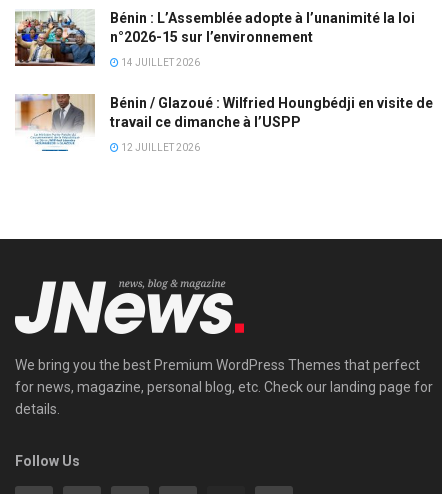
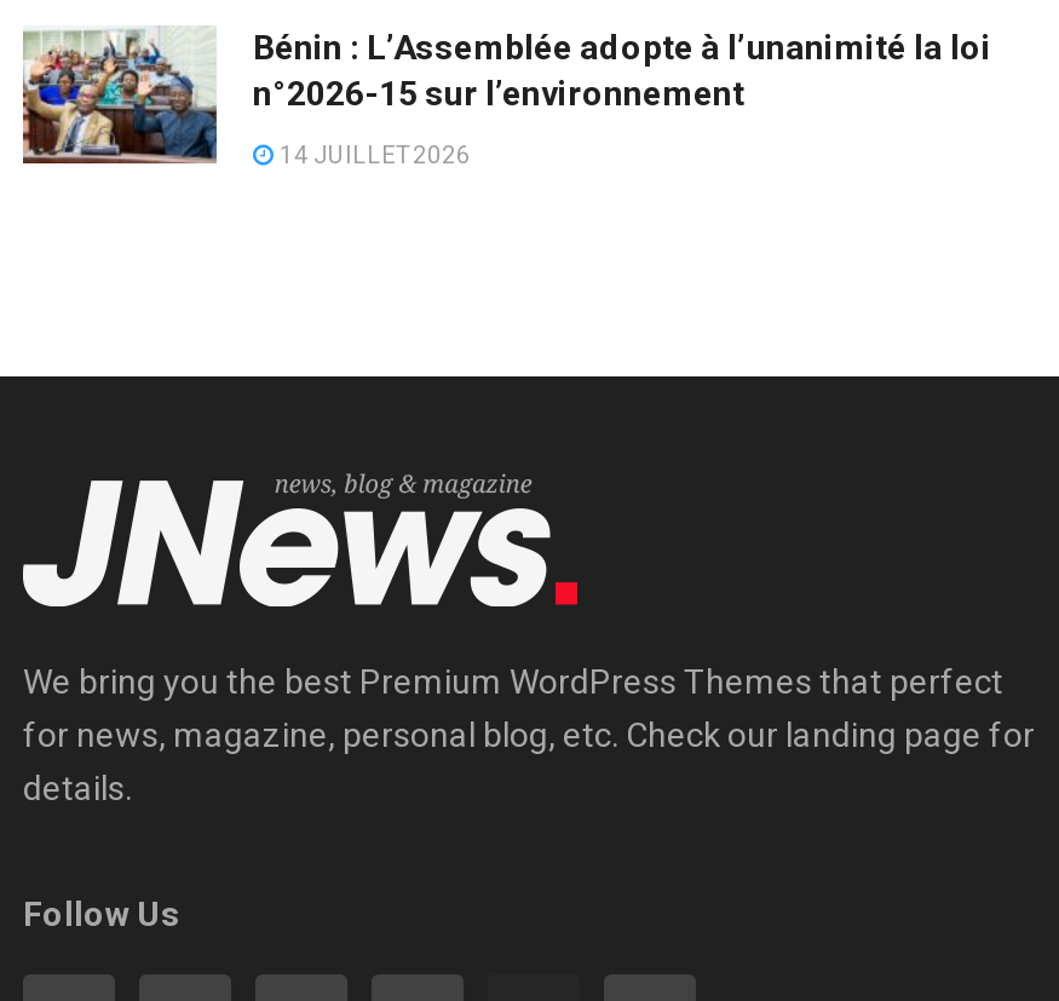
[16,93,433,153] [image] | Bénin / Glazoué : Wilfried Houngbédji en visite de | travail ce dimanche à l’USPP | 12 JUILLET 2026 -> none

